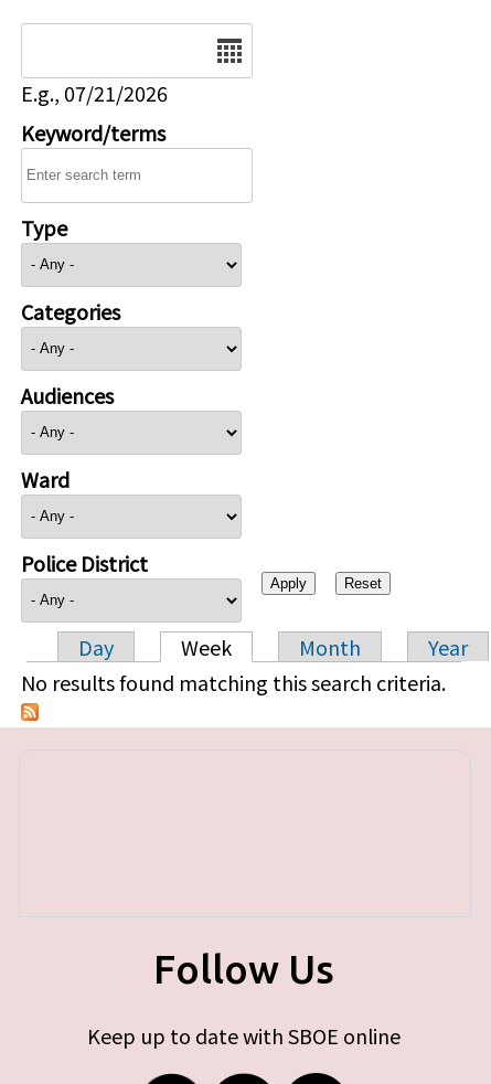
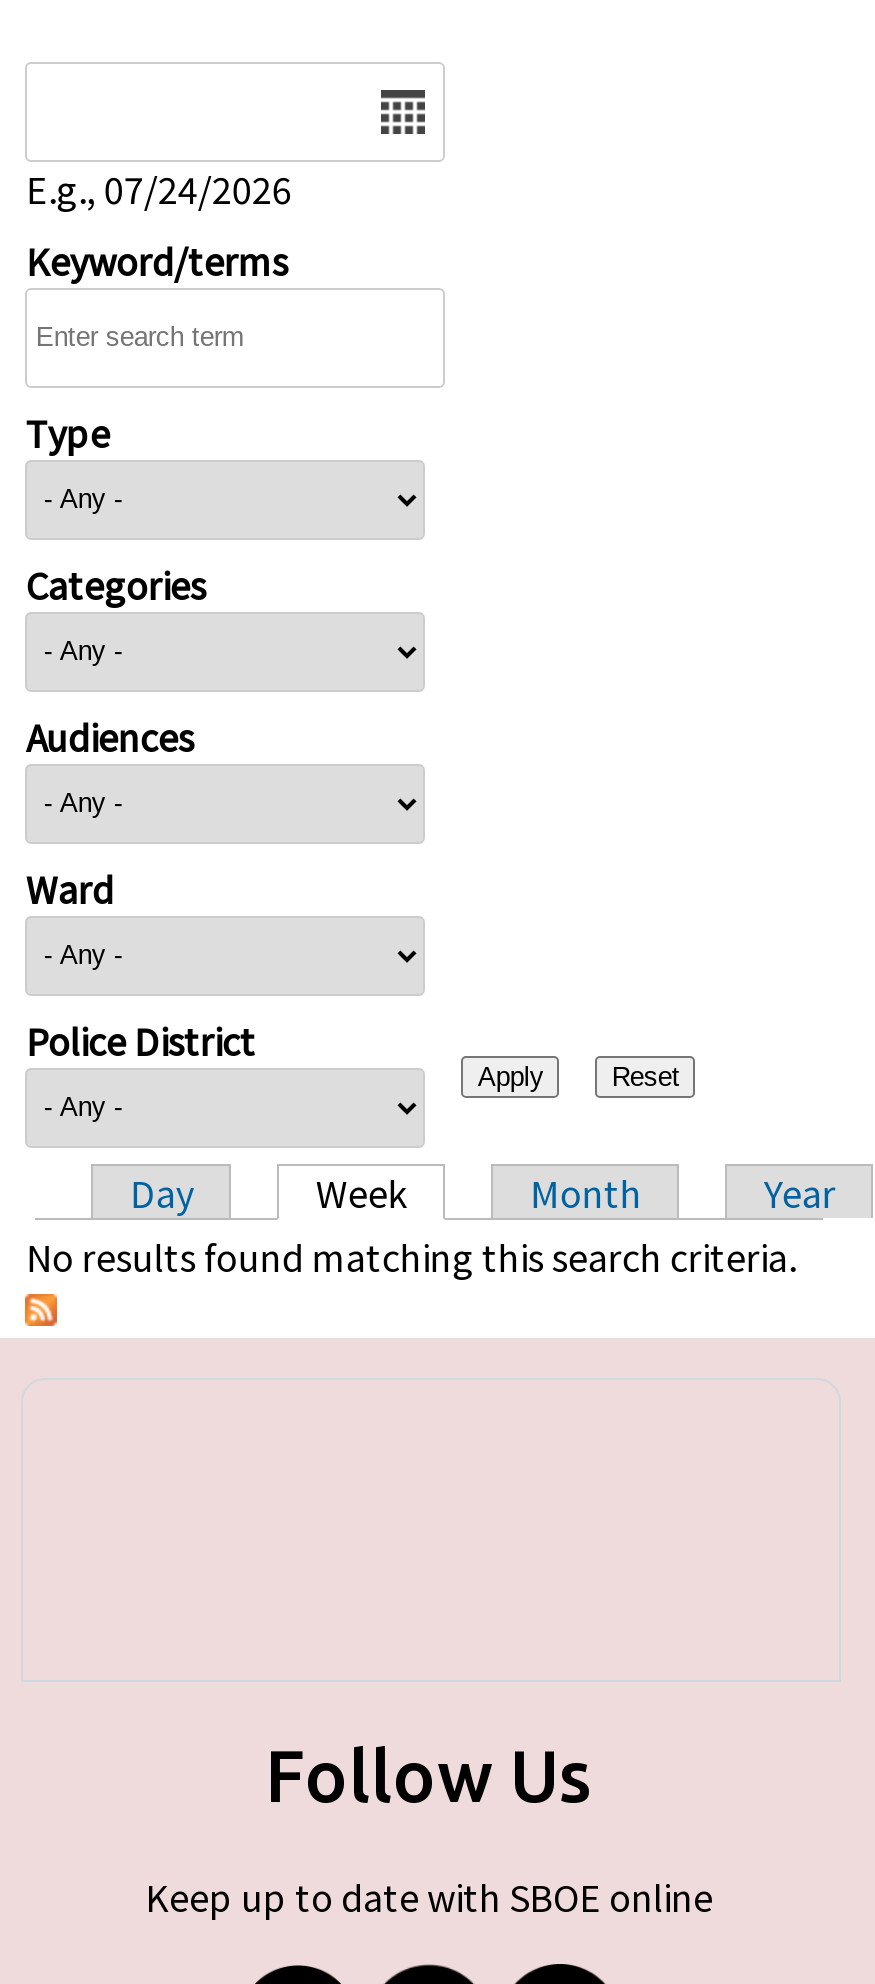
[21,78,168,107] E.g., 07/21/2026 -> [26,161,292,213] E.g., 07/24/2026

